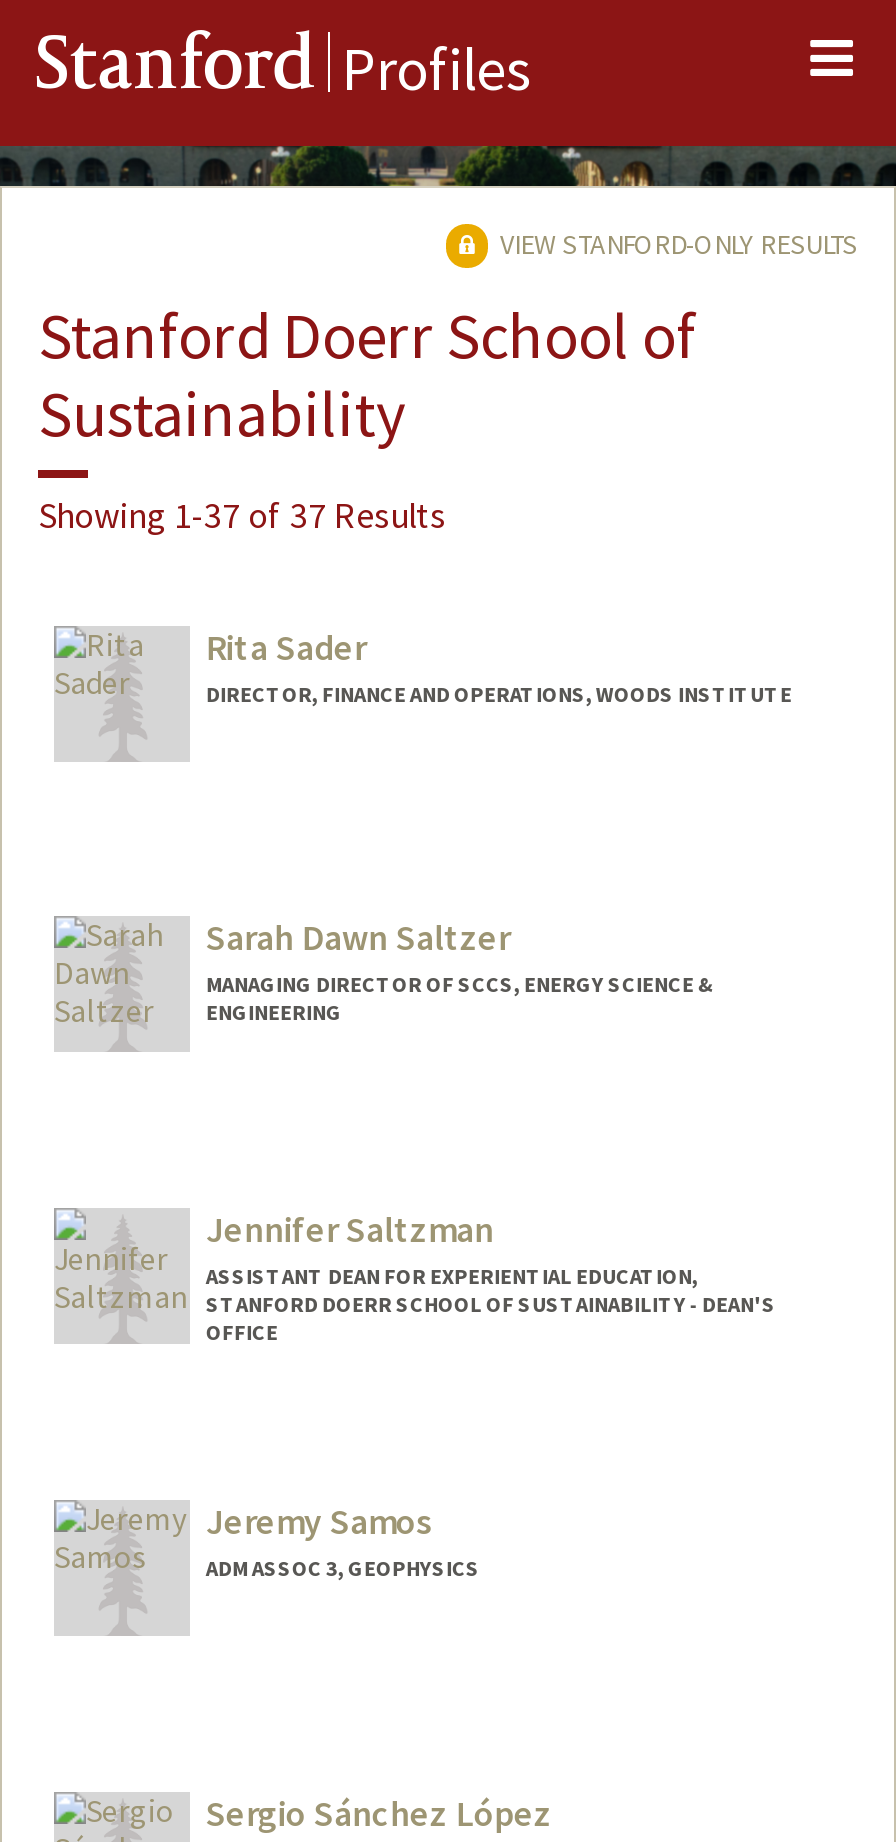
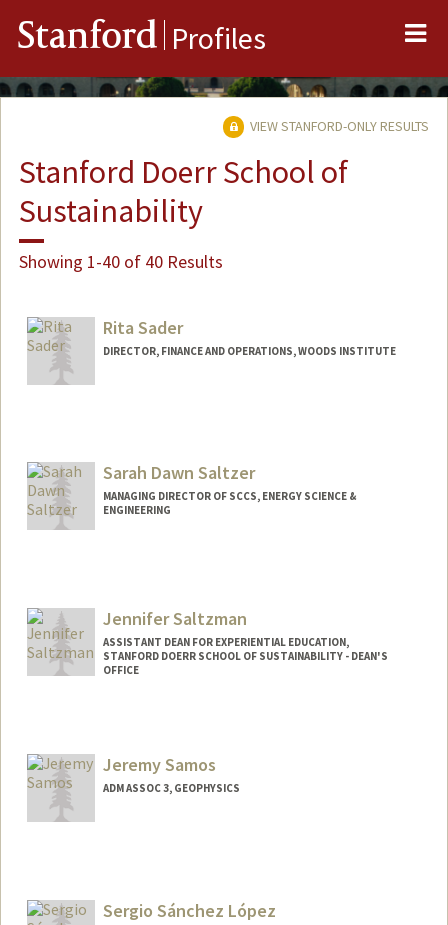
[38,491,446,537] Showing 1-37 of 37 Results -> [19,250,223,273] Showing 1-40 of 40 Results

